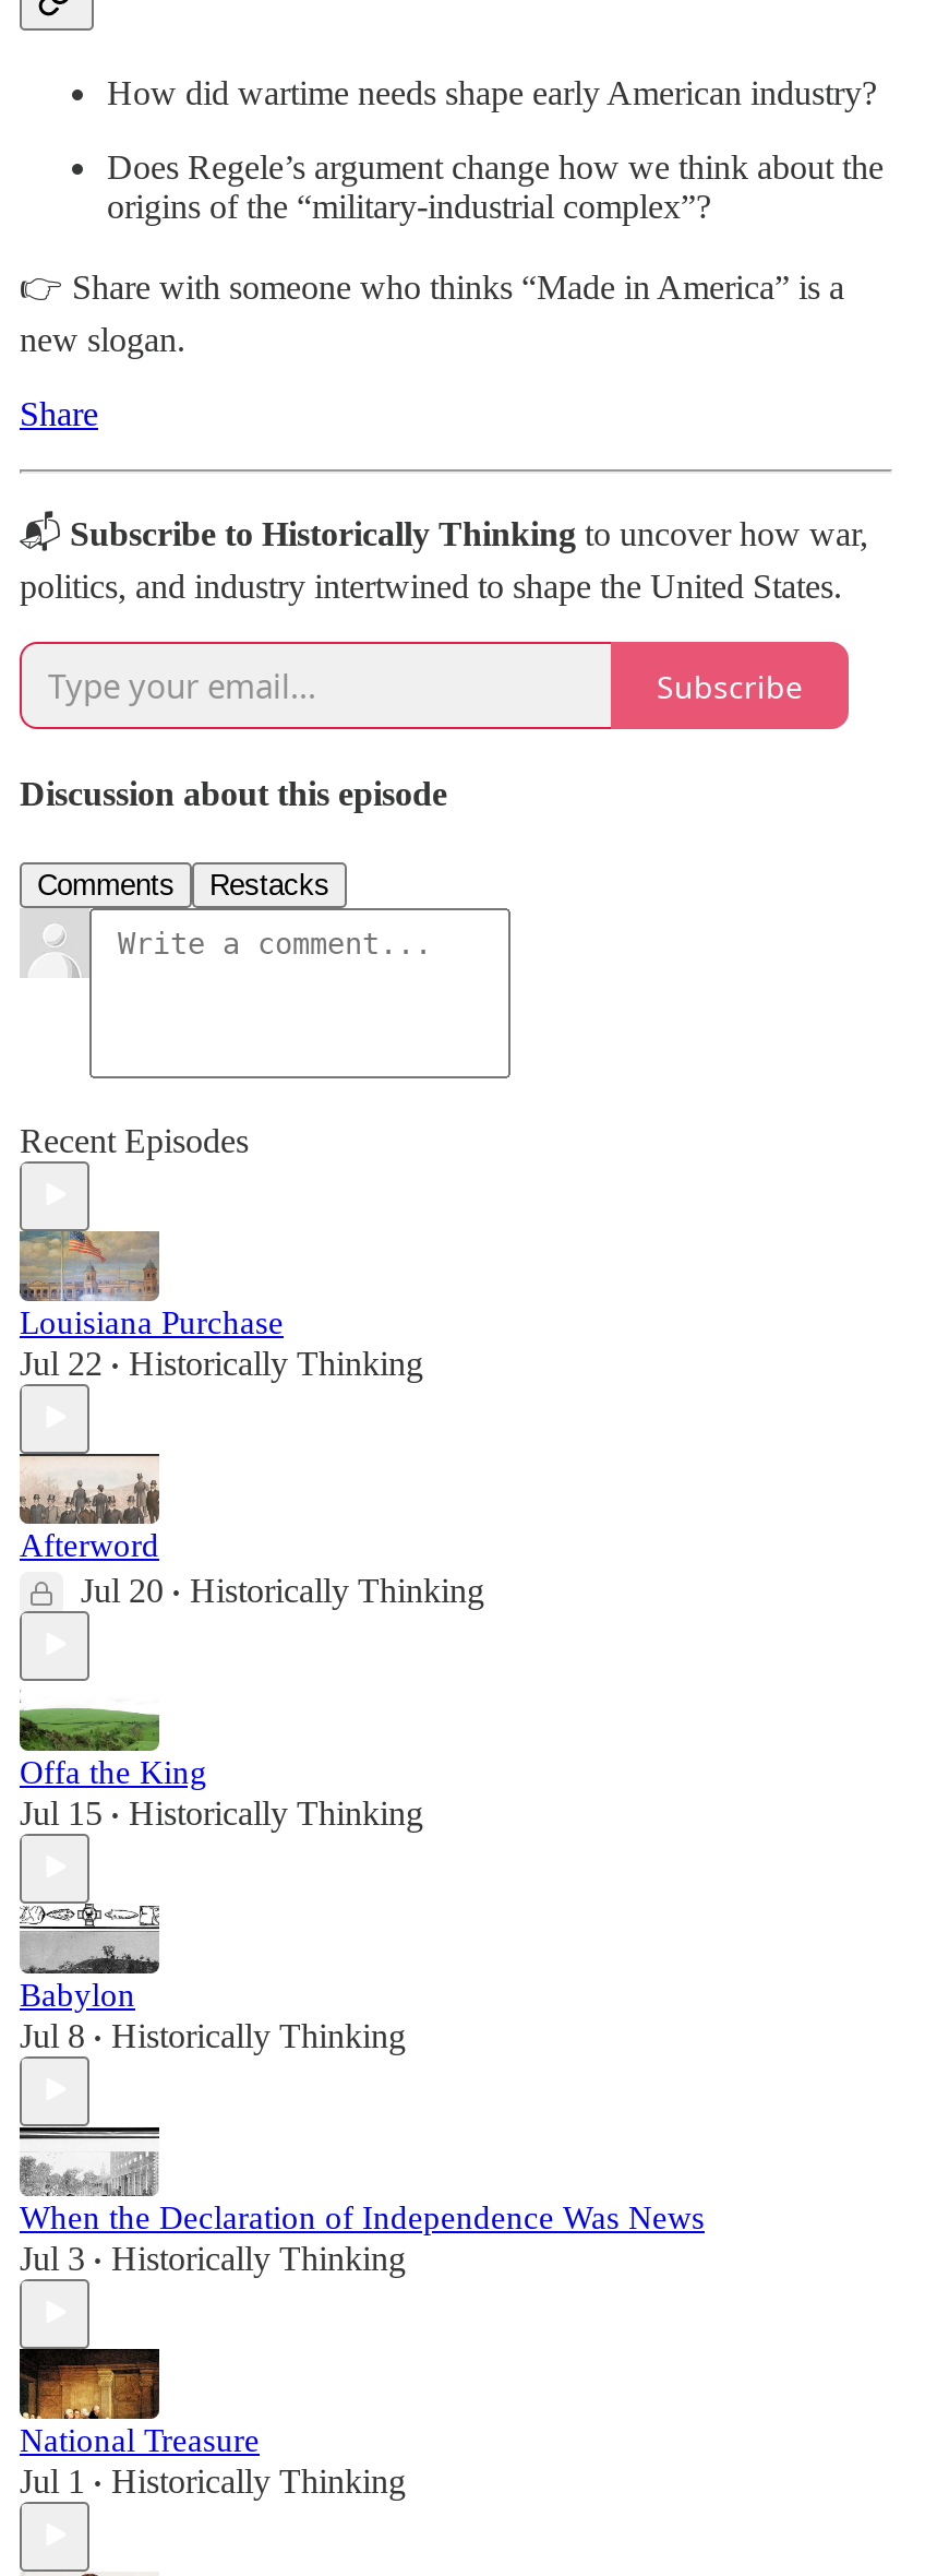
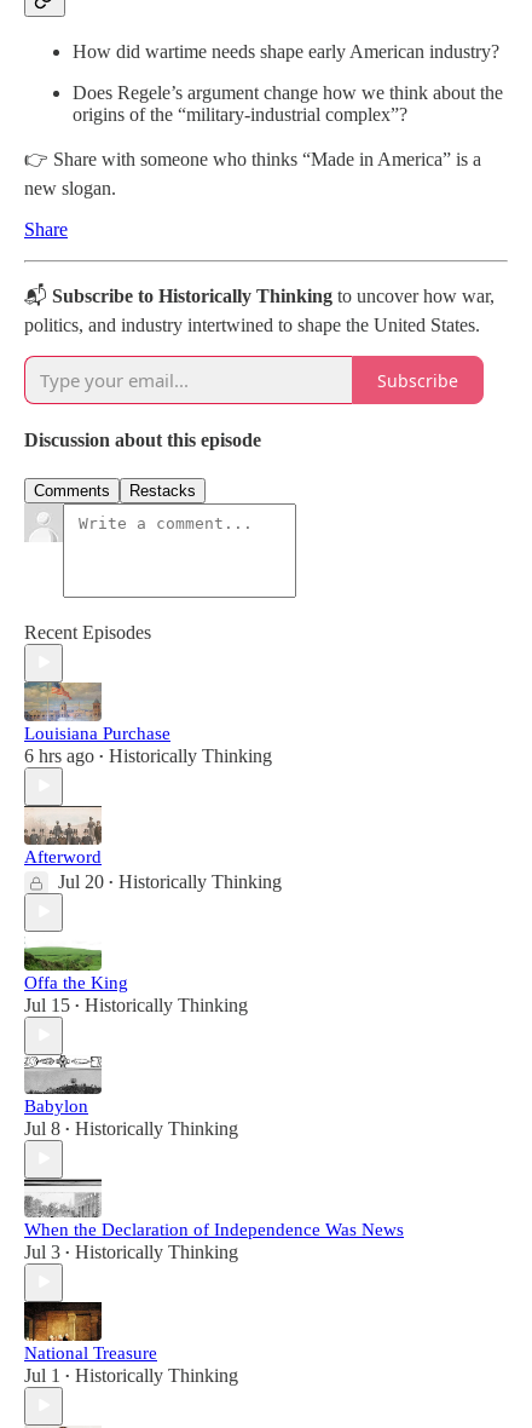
[20,1344,423,1381] Jul 22 • Historically Thinking -> [24,745,272,766] 6 hrs ago • Historically Thinking

